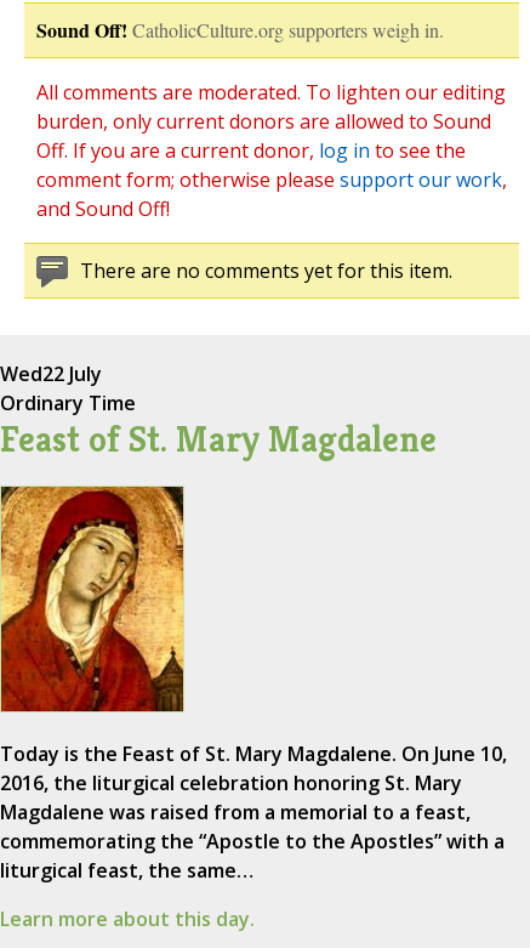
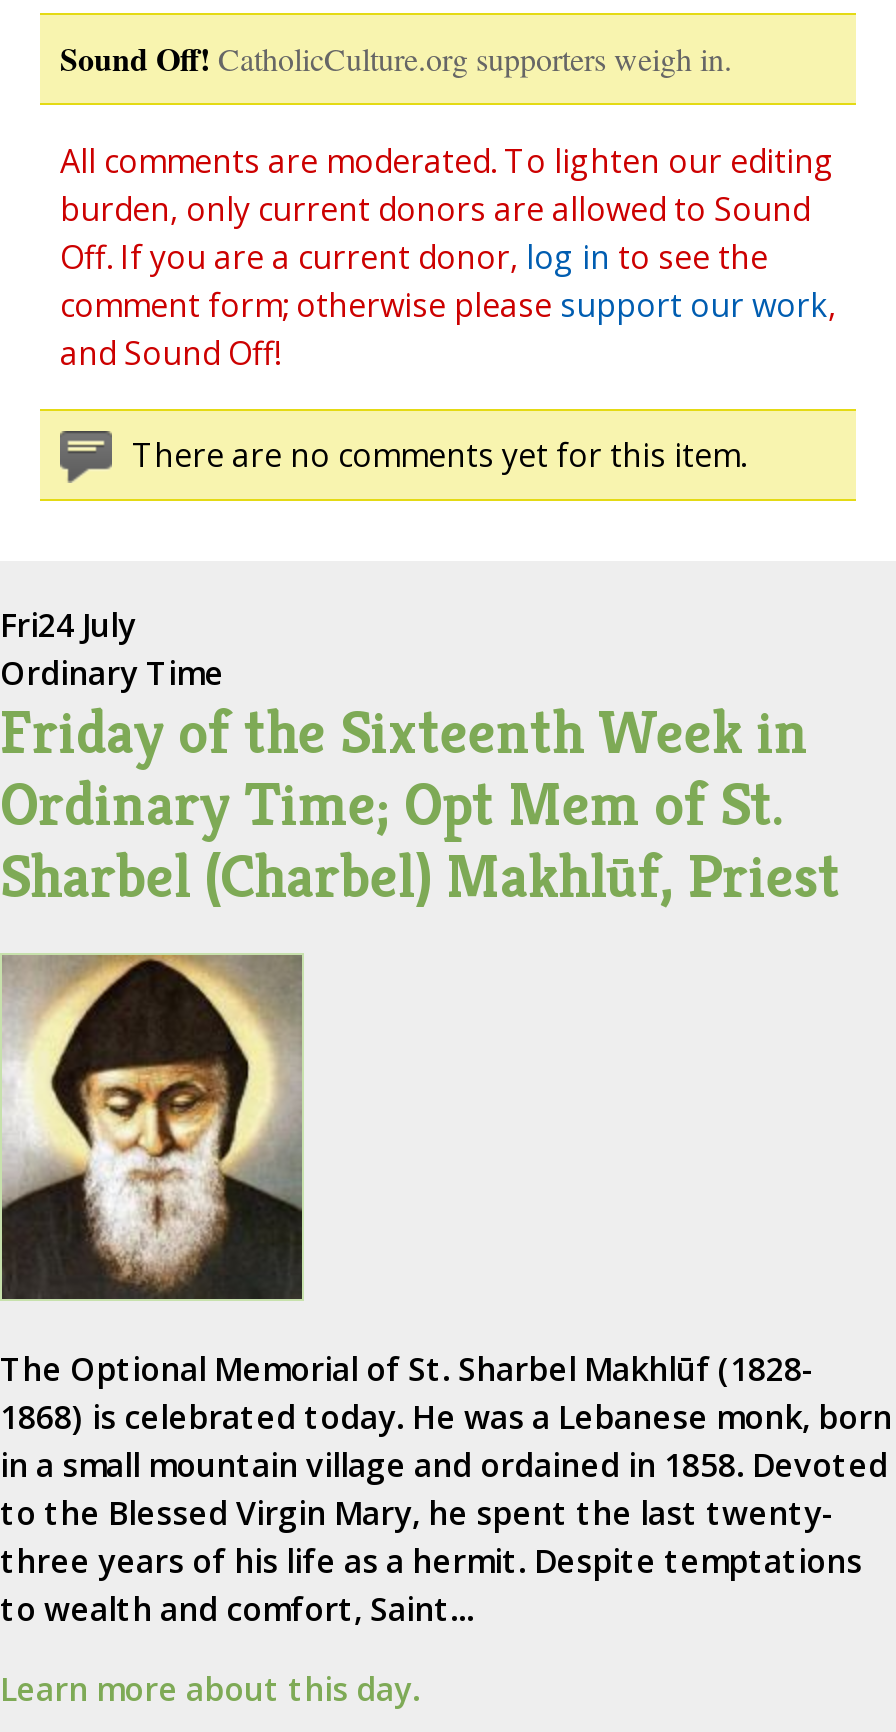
[0,361,102,387] Wed22 July -> [0,603,136,647] Fri24 July
[0,416,437,463] Feast of St. Mary Magdalene -> [0,695,840,915] Friday of the Sixteenth Week in | Ordinary Time; Opt Mem of St. | Sharbel (Charbel) Makhlūf, Priest
[4,560,184,703] [image] -> [6,953,304,1215] [image]
[0,741,507,884] Today is the Feast of St. Mary Magdalene. On June 10, | 2016, the liturgical celebration honoring St. Mary | Magdalene was raised from a memorial to a feast, | commemorating the “Apostle to the Apostles” with a | liturgical feast, the same… -> [0,1347,892,1631] The Optional Memorial of St. Sharbel Makhlūf (1828- | 1868) is celebrated today. He was a Lebanese monk, born | in a small mountain village and ordained in 1858. Devoted | to the Blessed Virgin Mary, he spent the last twenty- | three years of his life as a hermit. Despite temptations | to wealth and comfort, Saint…

